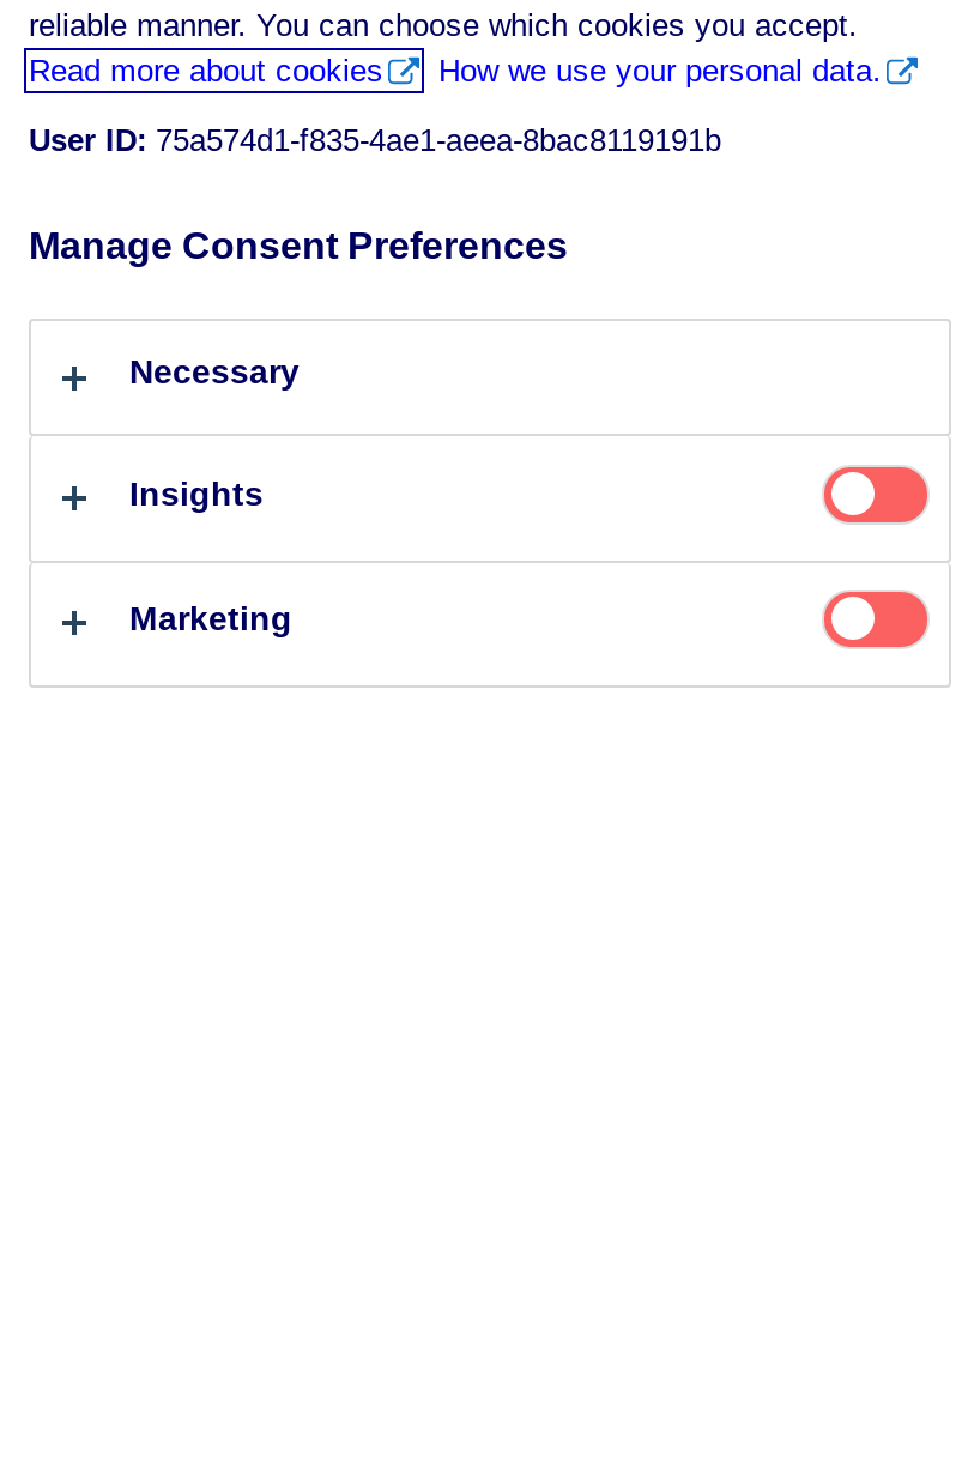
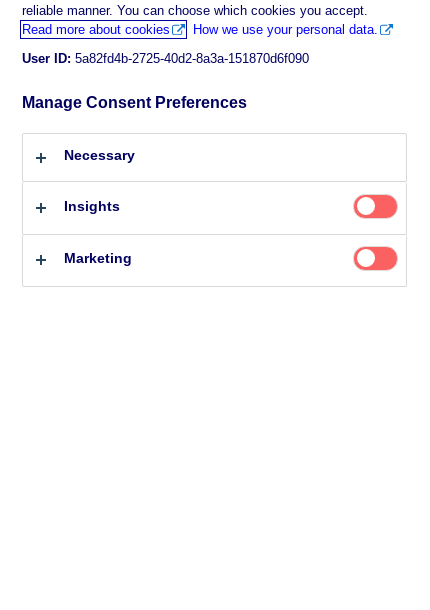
[29,122,721,158] User ID: 75a574d1-f835-4ae1-aeea-8bac8119191b -> [22,51,309,66] User ID: 5a82fd4b-2725-40d2-8a3a-151870d6f090

